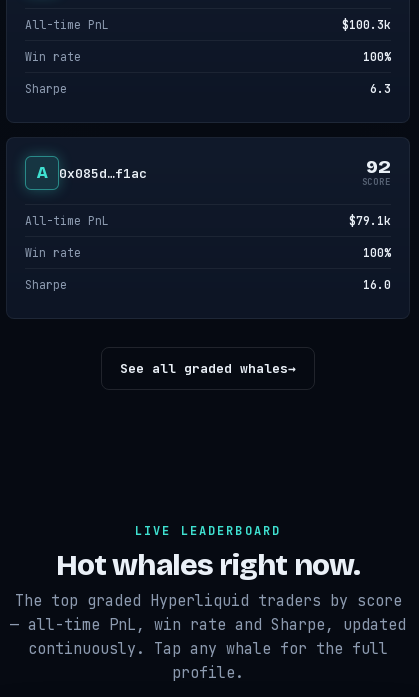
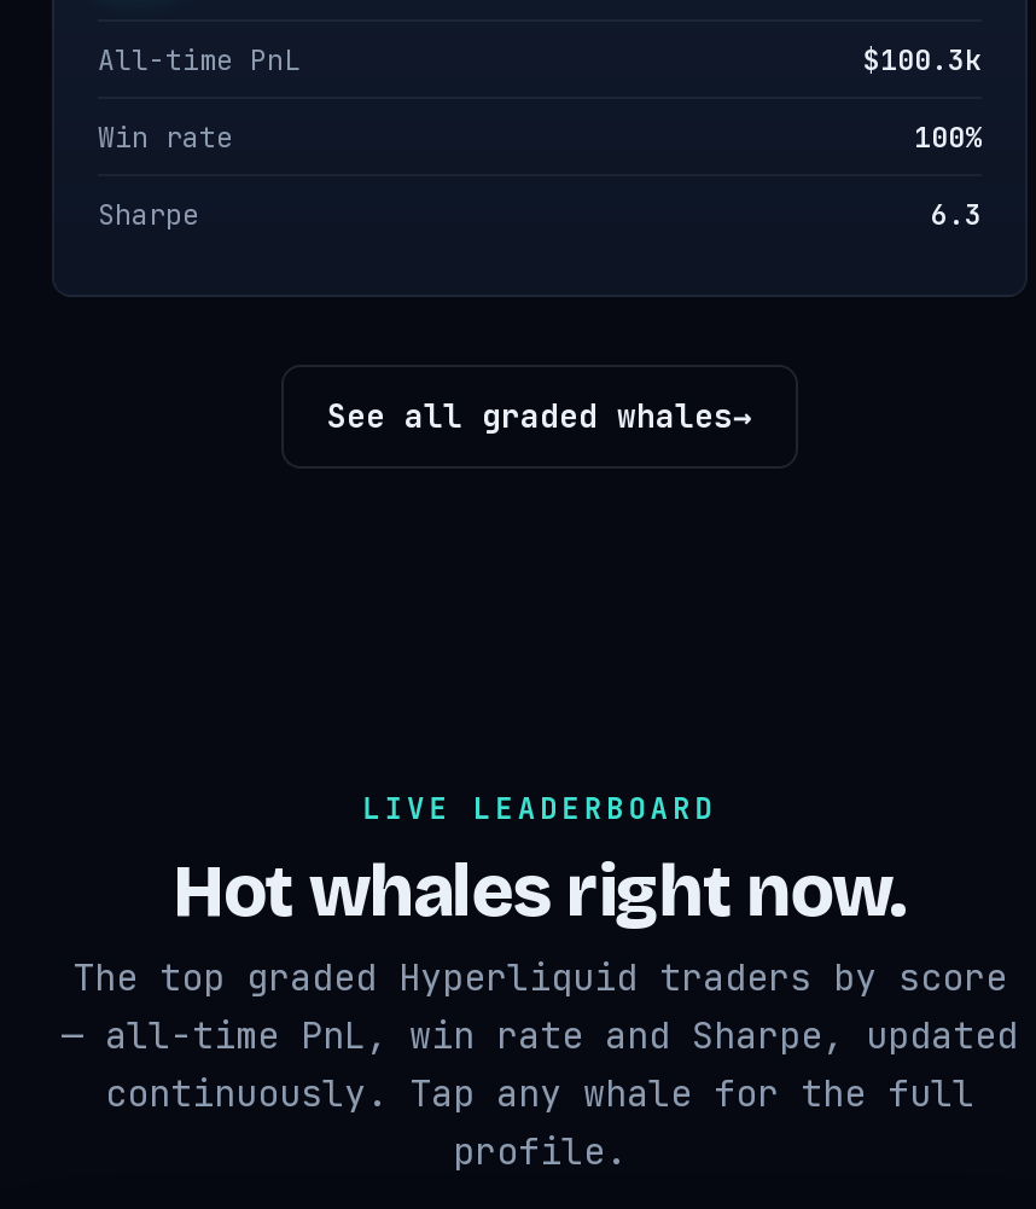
[25,155,391,292] A | 0x085d…f1ac | 92 | SCORE | All-time PnL | $79.1k | Win rate | 100% | Sharpe | 16.0 -> none

